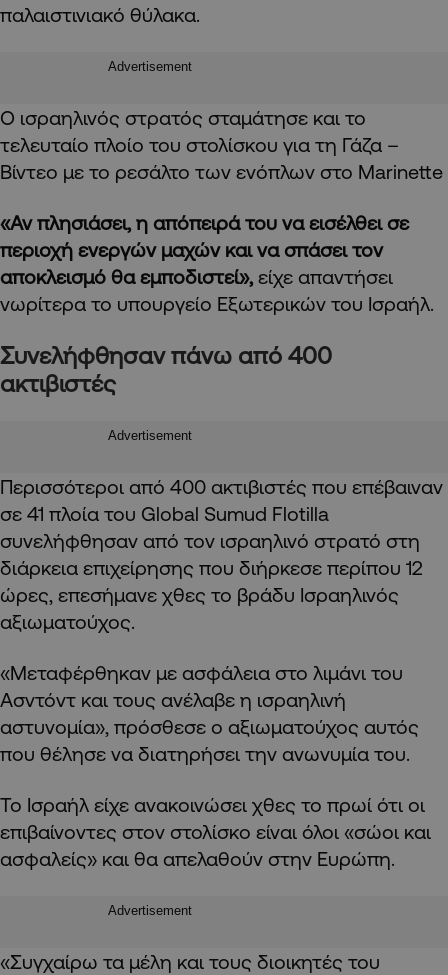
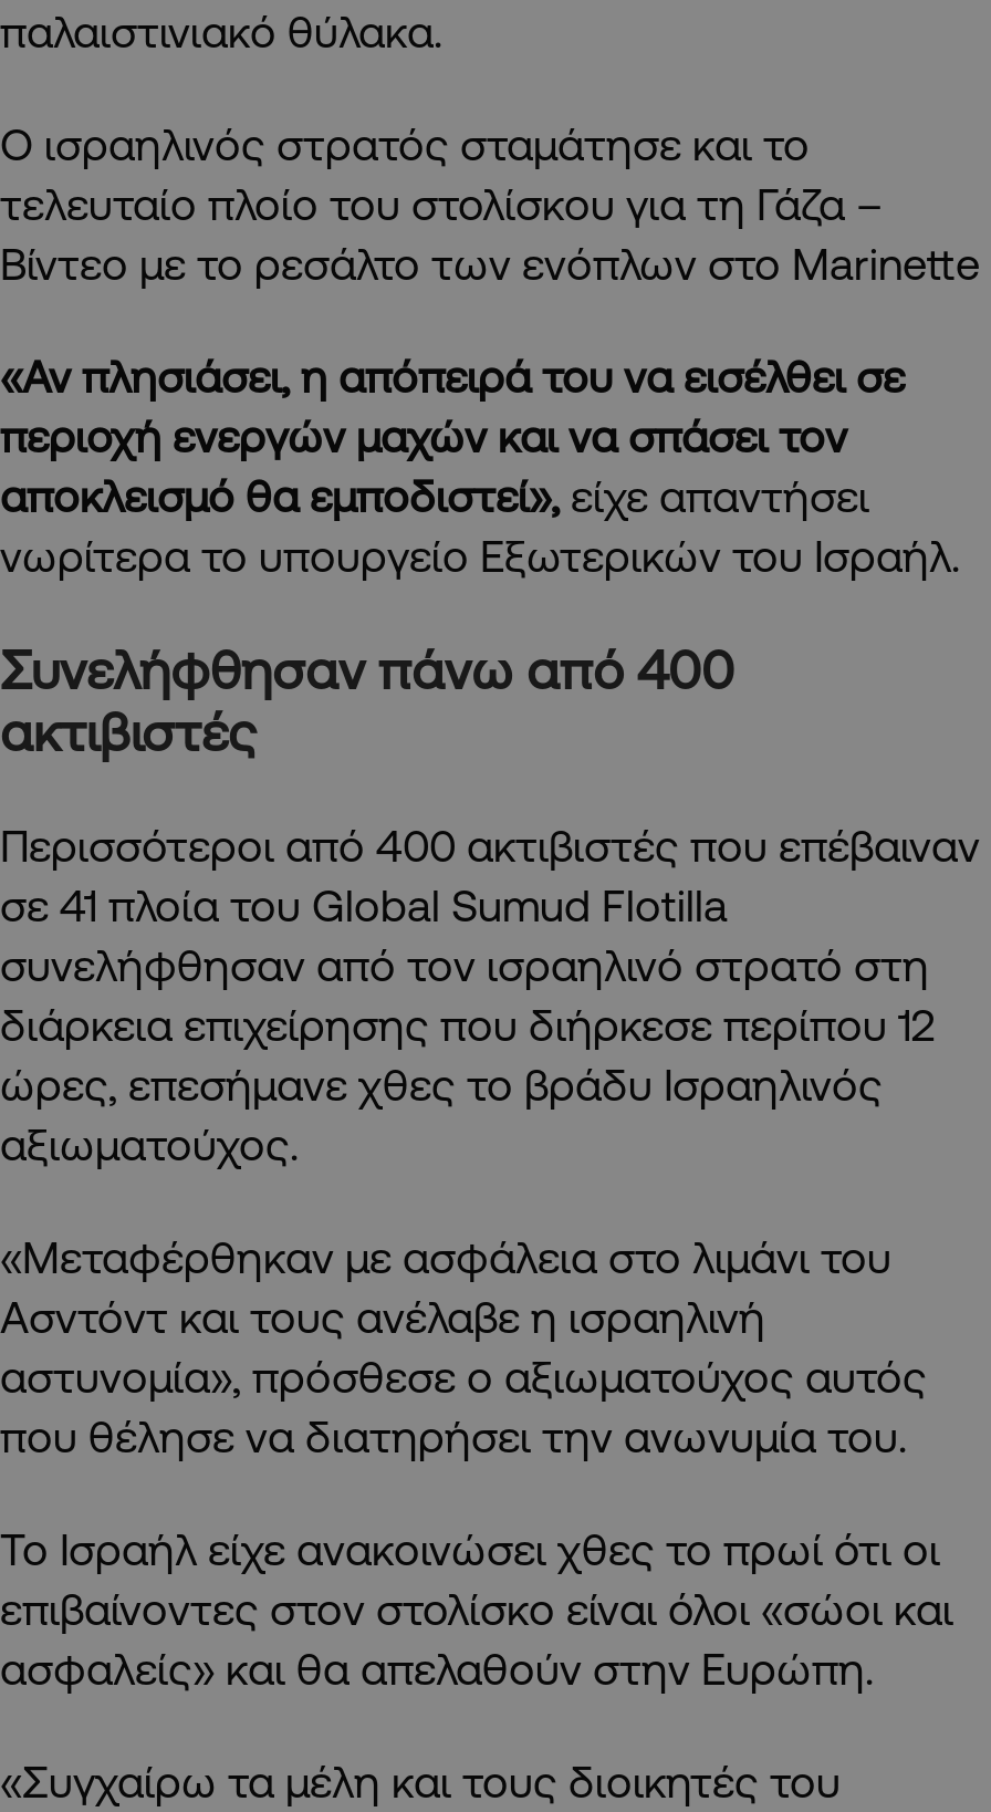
[108,59,192,74] Advertisement -> none
[108,428,192,443] Advertisement -> none
[108,903,192,918] Advertisement -> none

